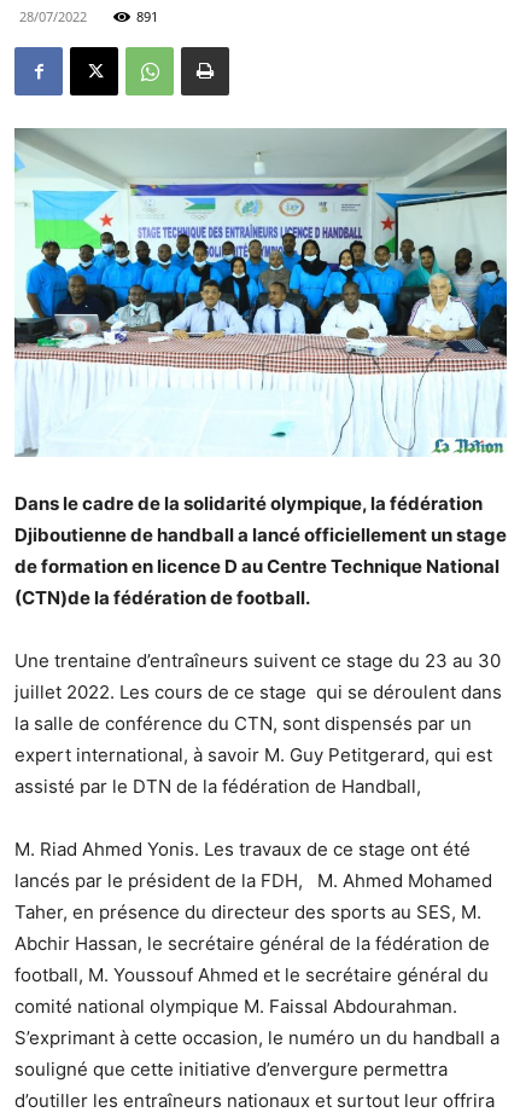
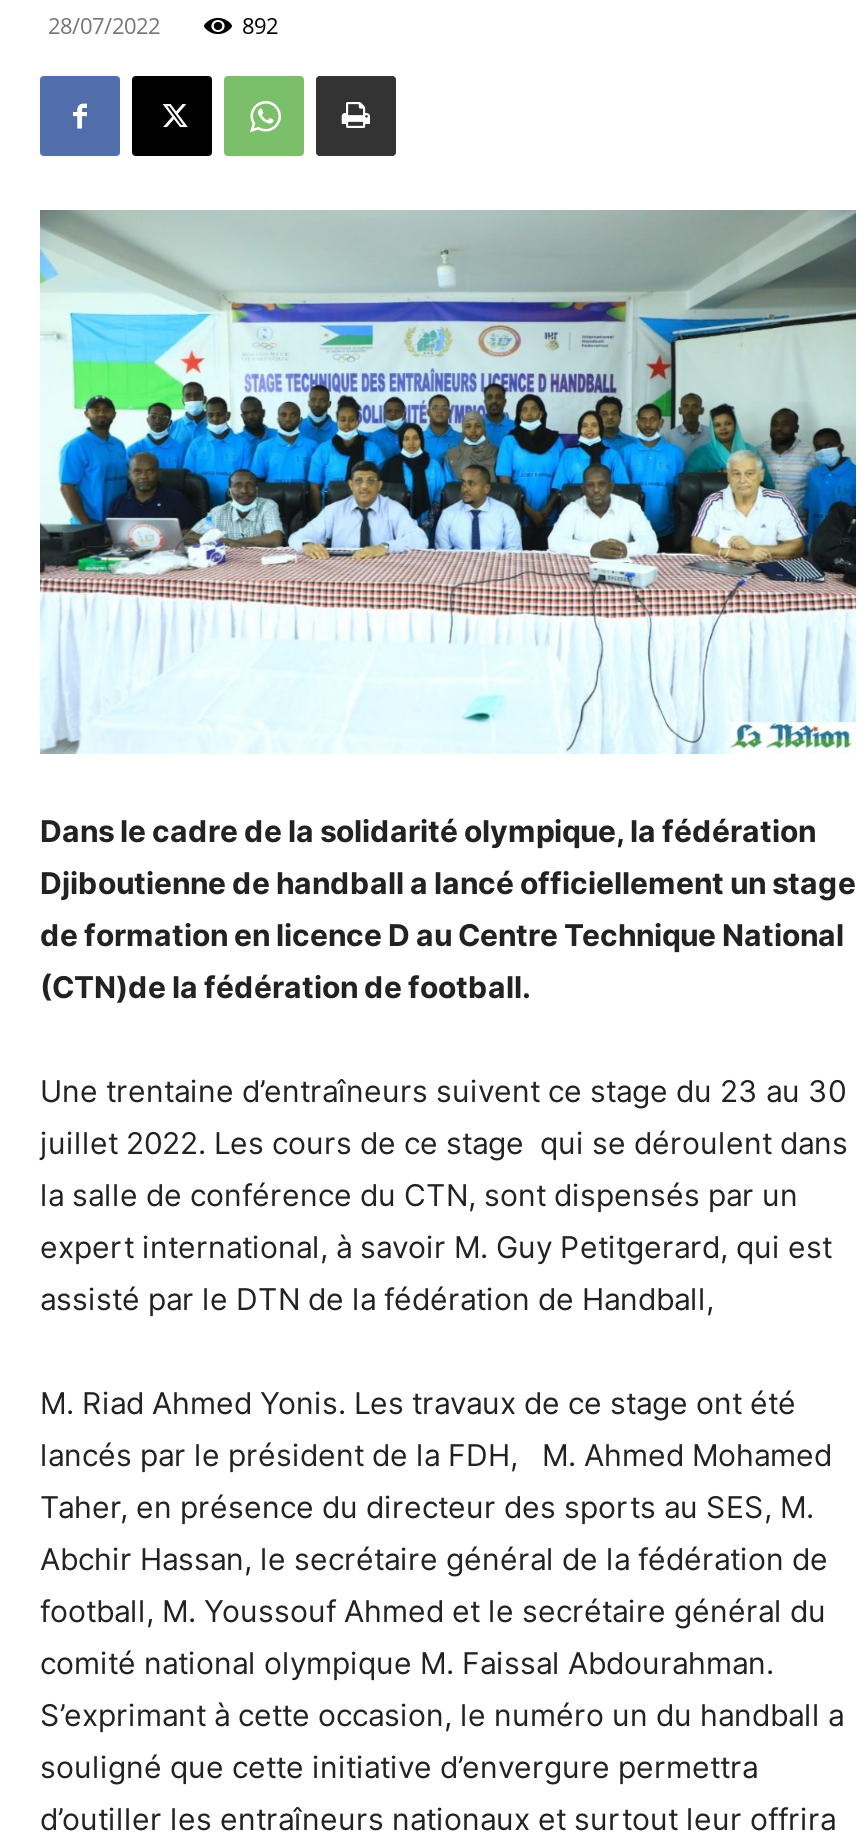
[136,7,158,25] 891 -> [242,10,278,40] 892

